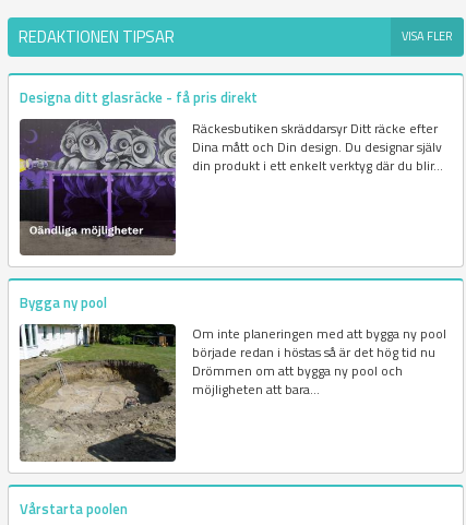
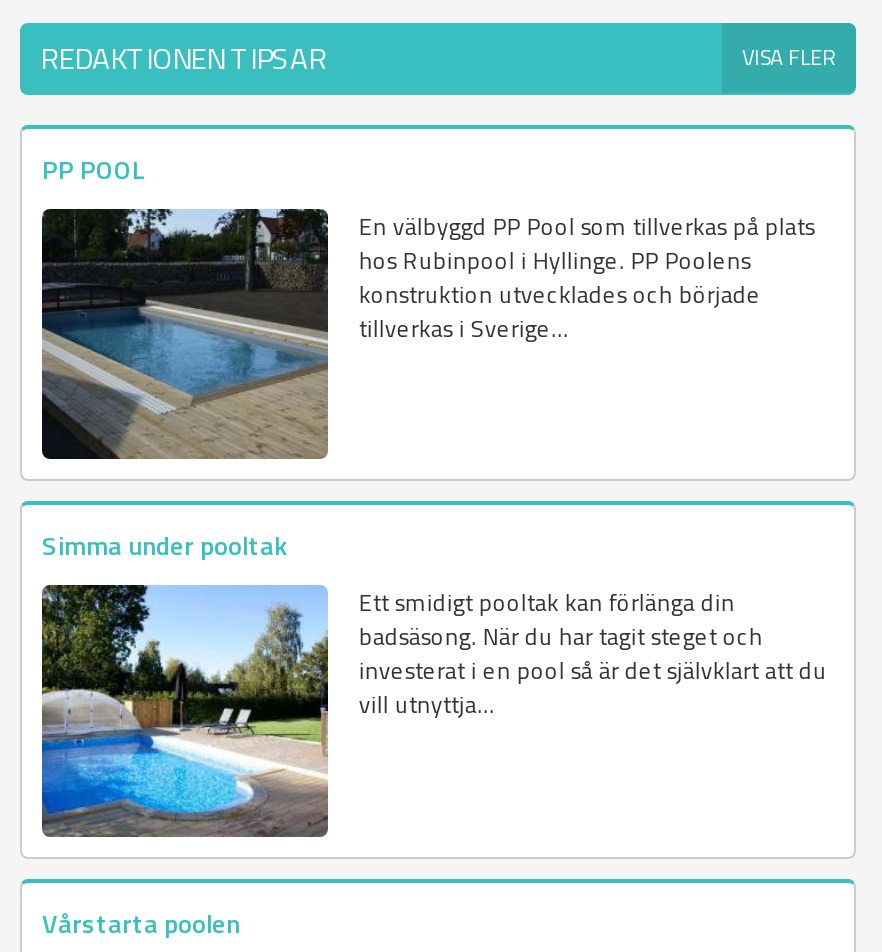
[19,86,444,255] [image] | Designa ditt glasräcke - få pris direkt | Räckesbutiken skräddarsyr Ditt räcke efter | Dina mått och Din design. Du designar själv | din produkt i ett enkelt verktyg där du blir... -> [40,148,815,459] [image] | PP POOL | En välbyggd PP Pool som tillverkas på plats | hos Rubinpool i Hyllinge. PP Poolens | konstruktion utvecklades och började | tillverkas i Sverige...
[19,292,447,462] [image] | Bygga ny pool | Om inte planeringen med att bygga ny pool | började redan i höstas så är det hög tid nu | Drömmen om att bygga ny pool och | möjligheten att bara... -> [40,525,827,837] [image] | Simma under pooltak | Ett smidigt pooltak kan förlänga din | badsäsong. När du har tagit steget och | investerat i en pool så är det självklart att du | vill utnyttja...

